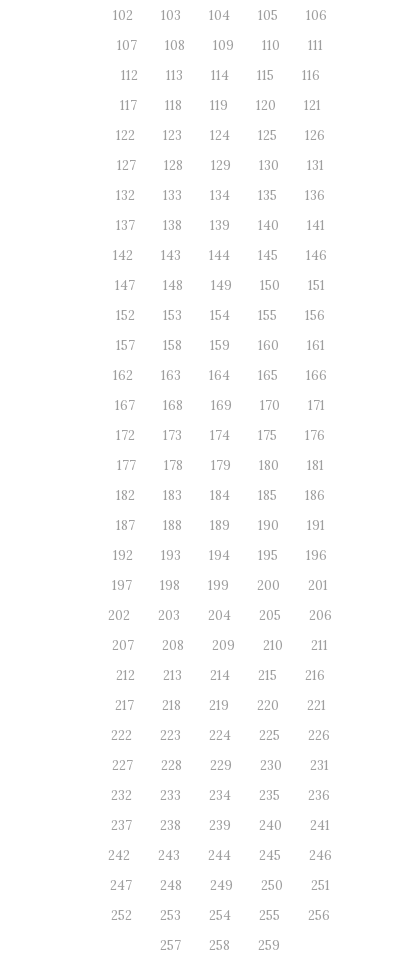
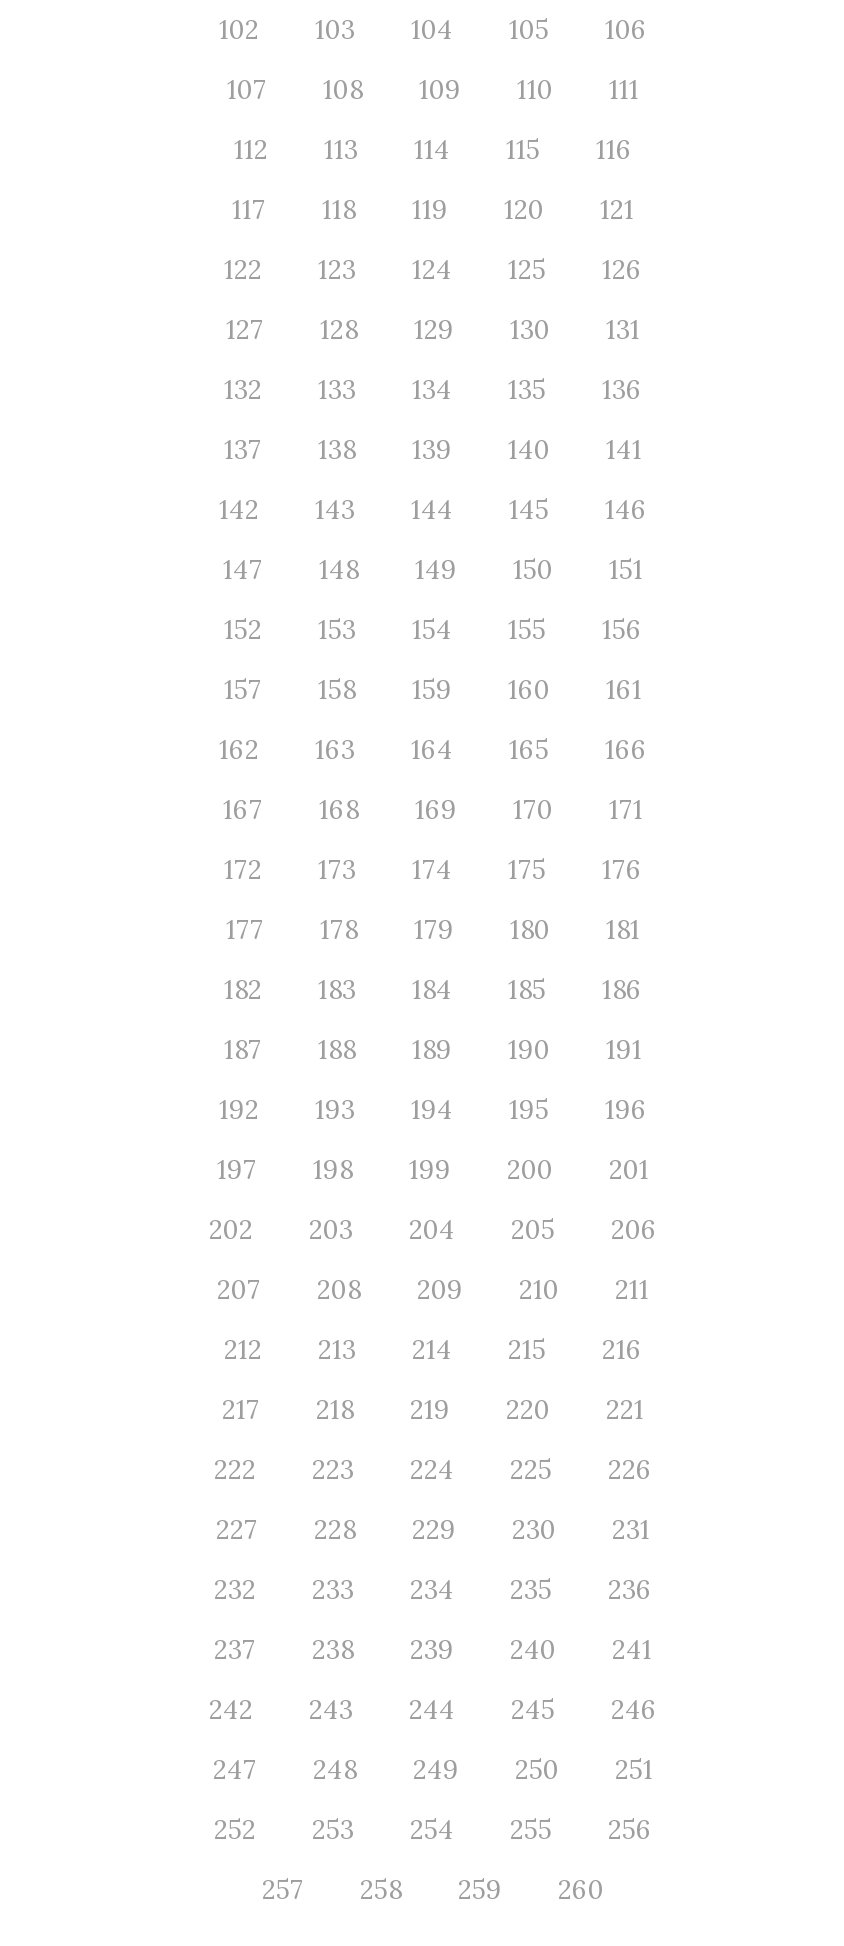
none -> [558,1872,604,1906] 260

